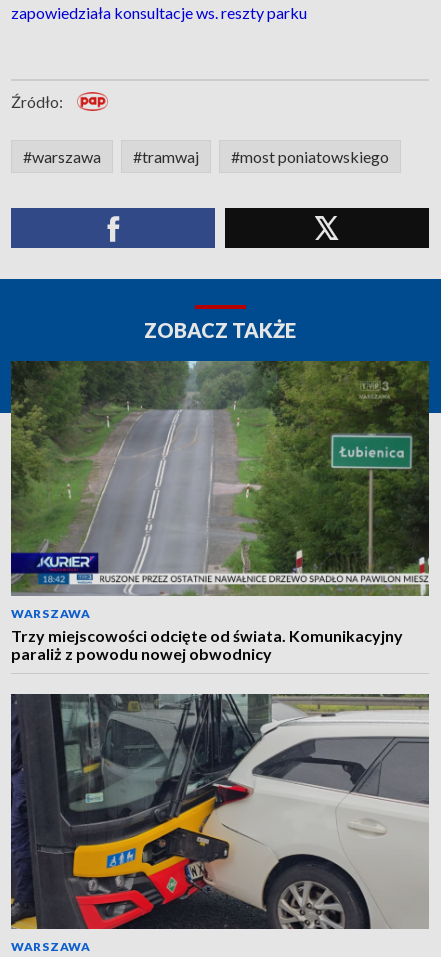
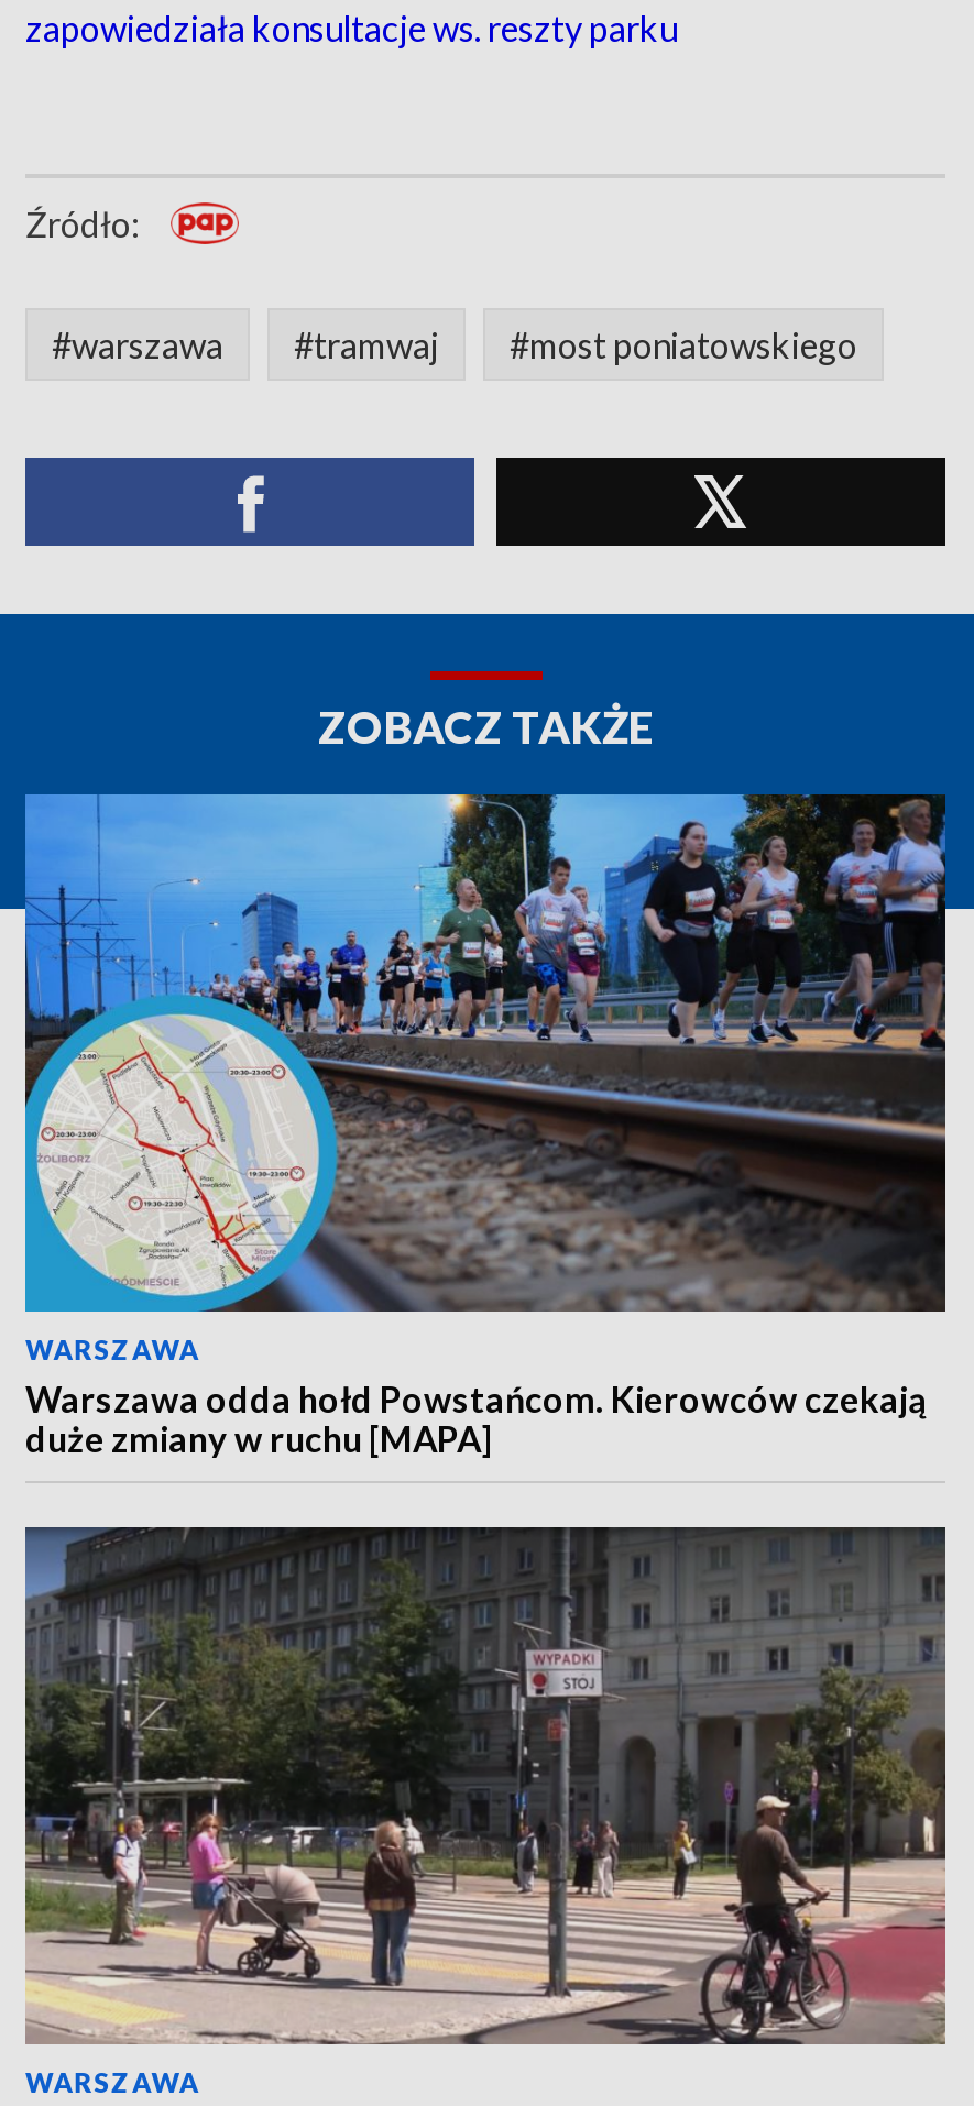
[10,360,430,663] [image] | Trzy miejscowości odcięte od świata. Komunikacyjny | paraliż z powodu nowej obwodnicy -> [23,792,948,1459] [image] | Warszawa odda hołd Powstańcom. Kierowców czekają | duże zmiany w ruchu [MAPA]
[10,694,429,930] [image] -> [25,1527,948,2044] [image]

